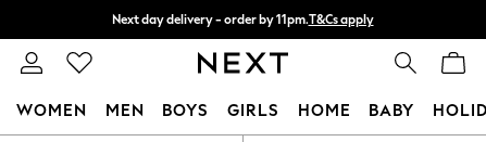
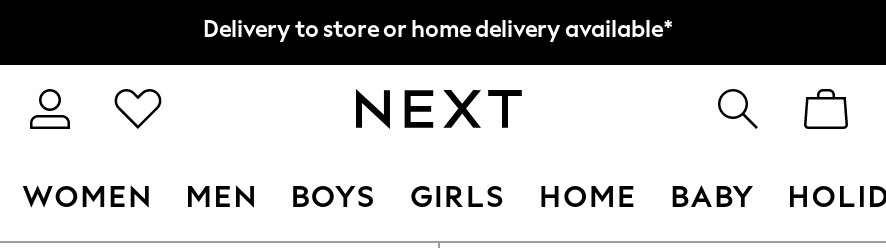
[111,12,373,27] Next day delivery - order by 11pm.T&Cs apply -> [203,15,673,43] Delivery to store or home delivery available*

